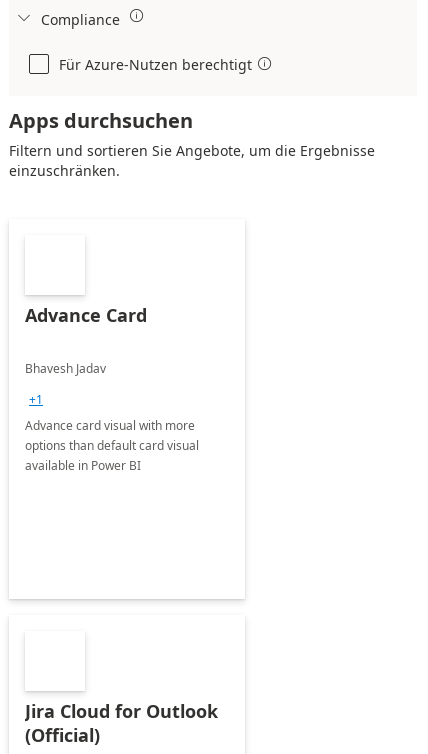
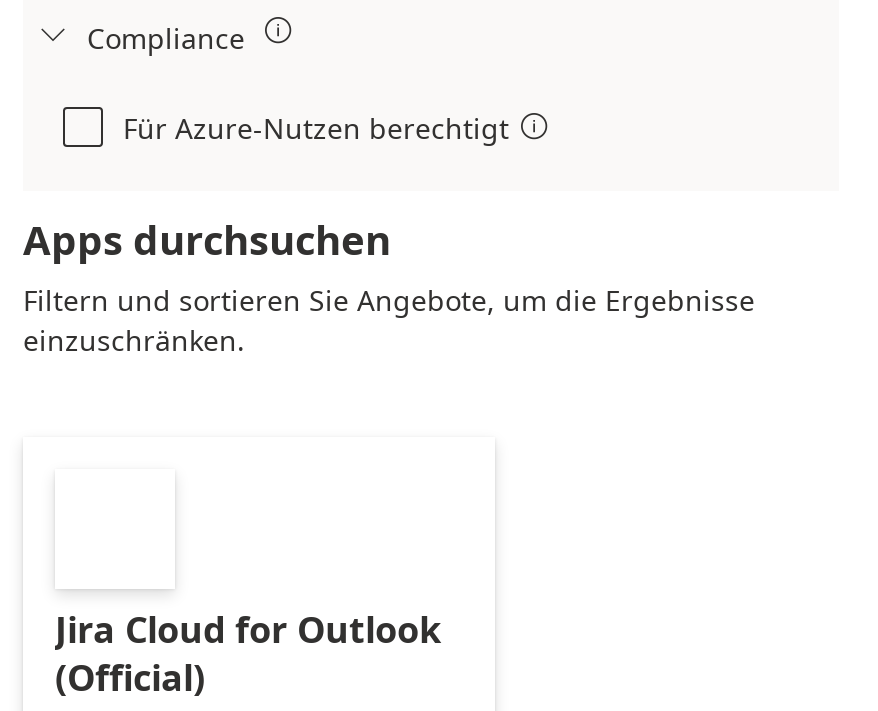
[25,303,199,474] Advance Card | Bhavesh Jadav | +1 | Advance card visual with more | options than default card visual | available in Power BI -> none

